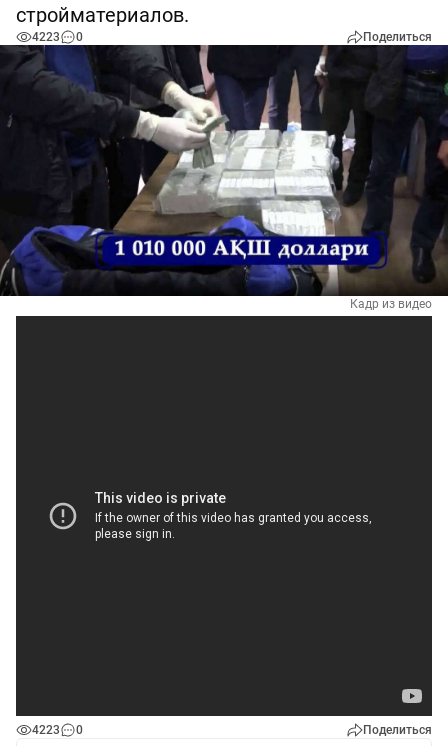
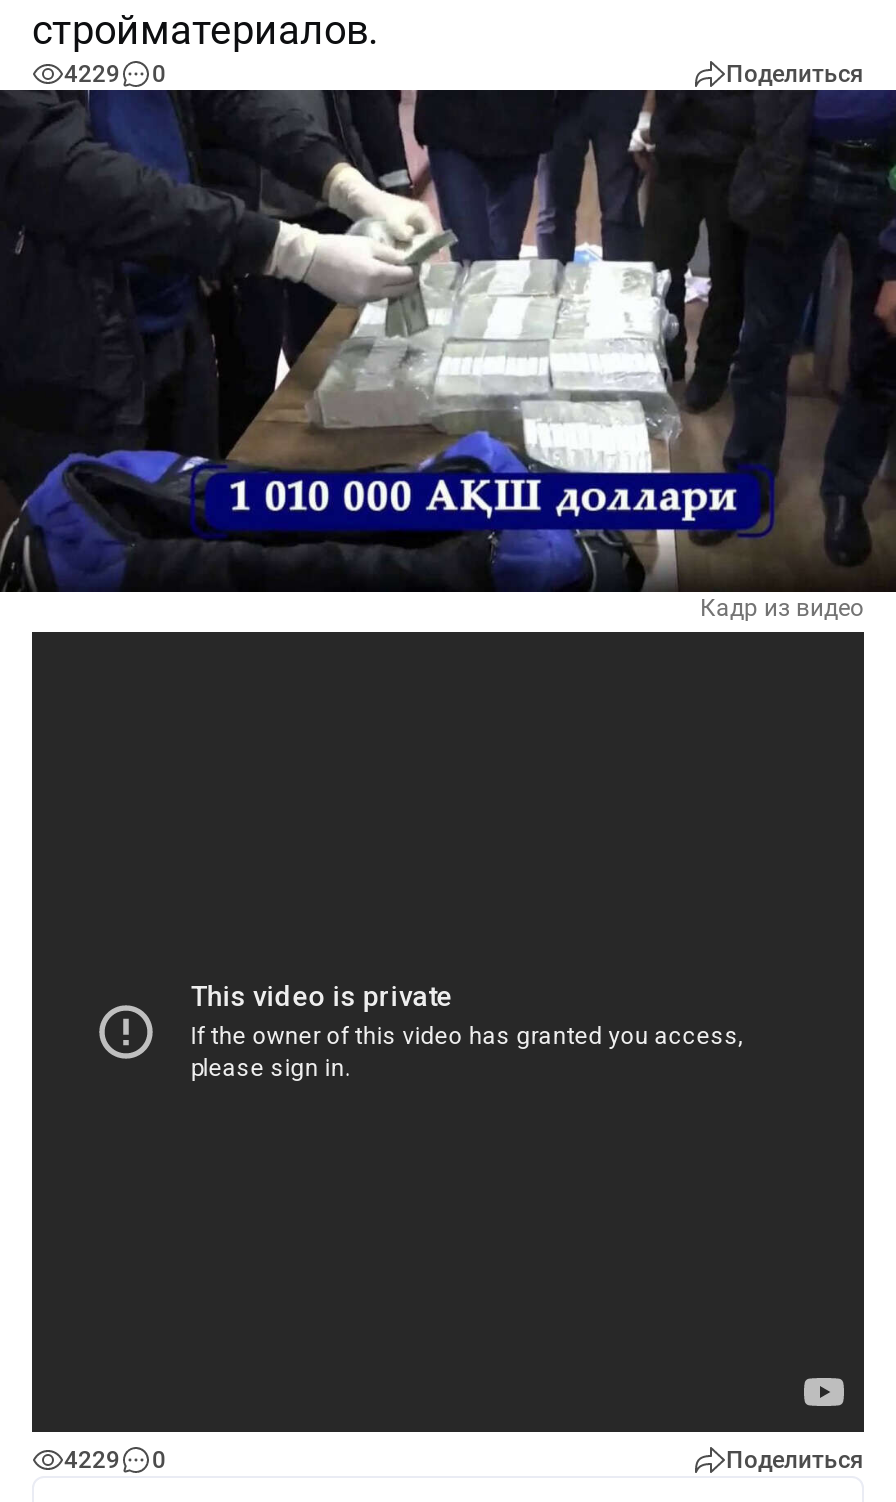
[32,30,83,44] 4223 0 -> [64,60,166,88] 4229 0
[32,723,83,737] 4223 0 -> [64,1446,166,1474] 4229 0

